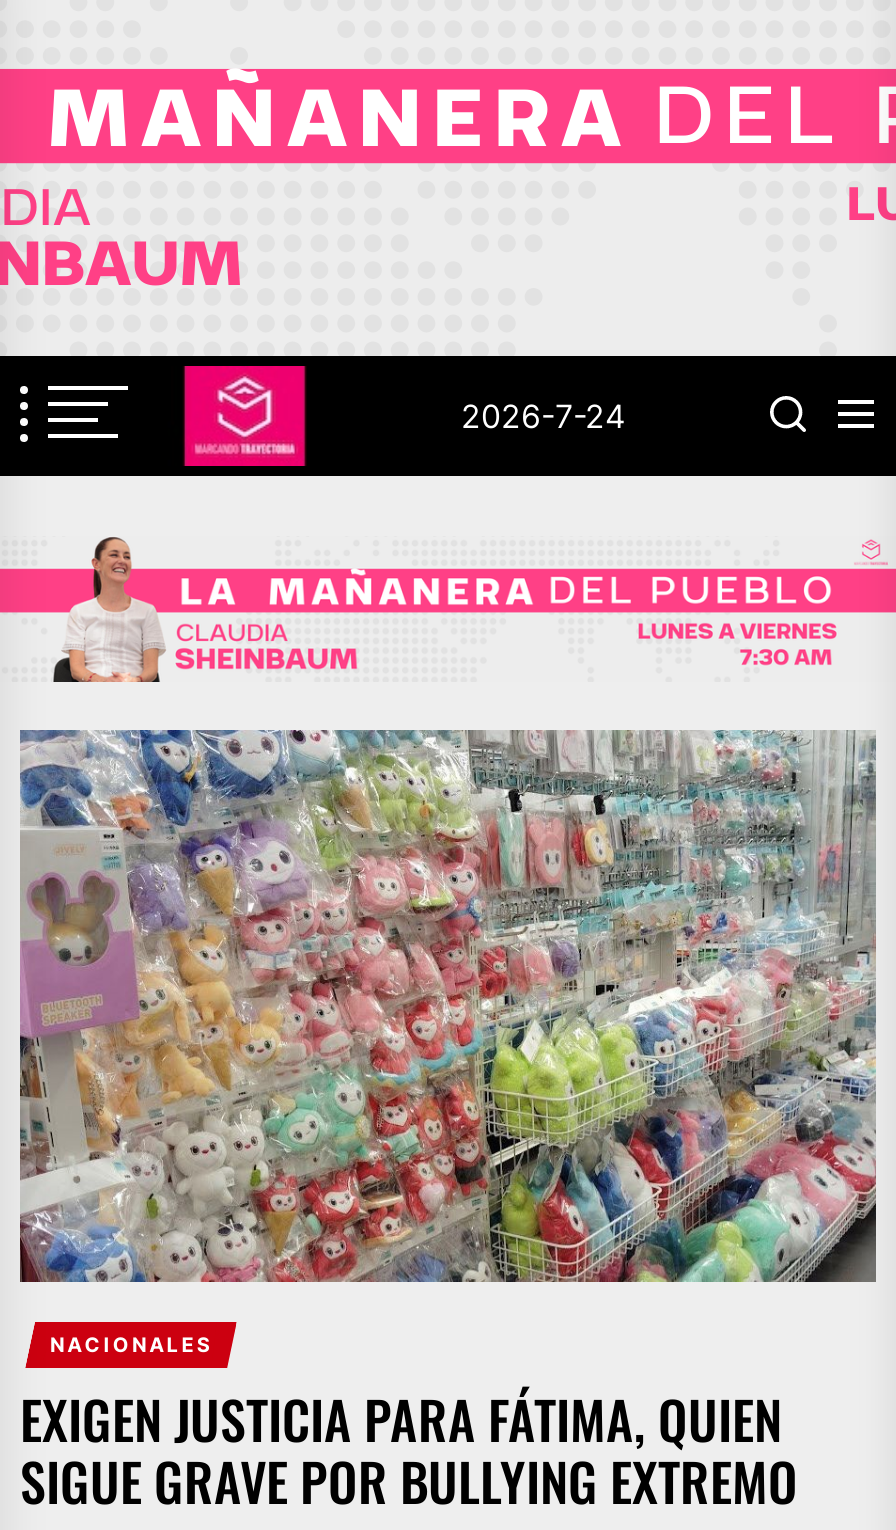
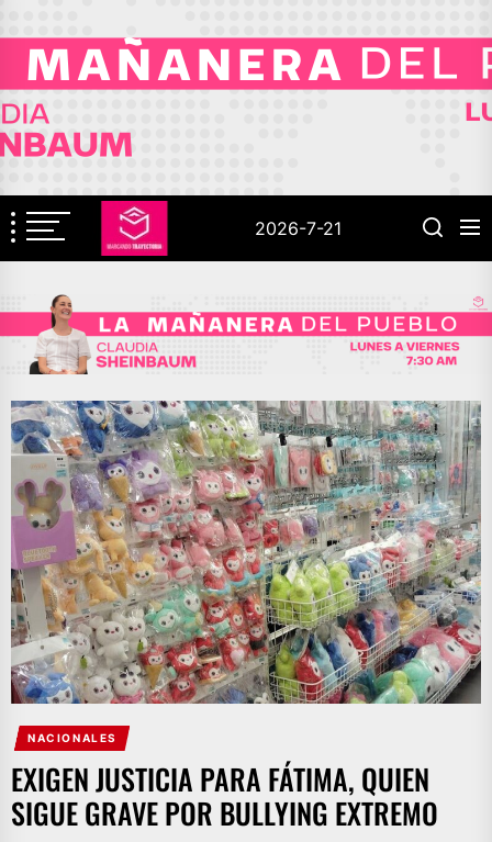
[461,396,625,436] 2026-7-24 -> [255,217,342,239] 2026-7-21

